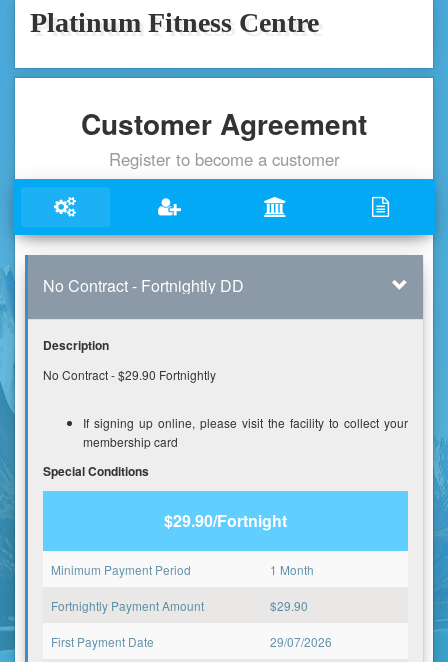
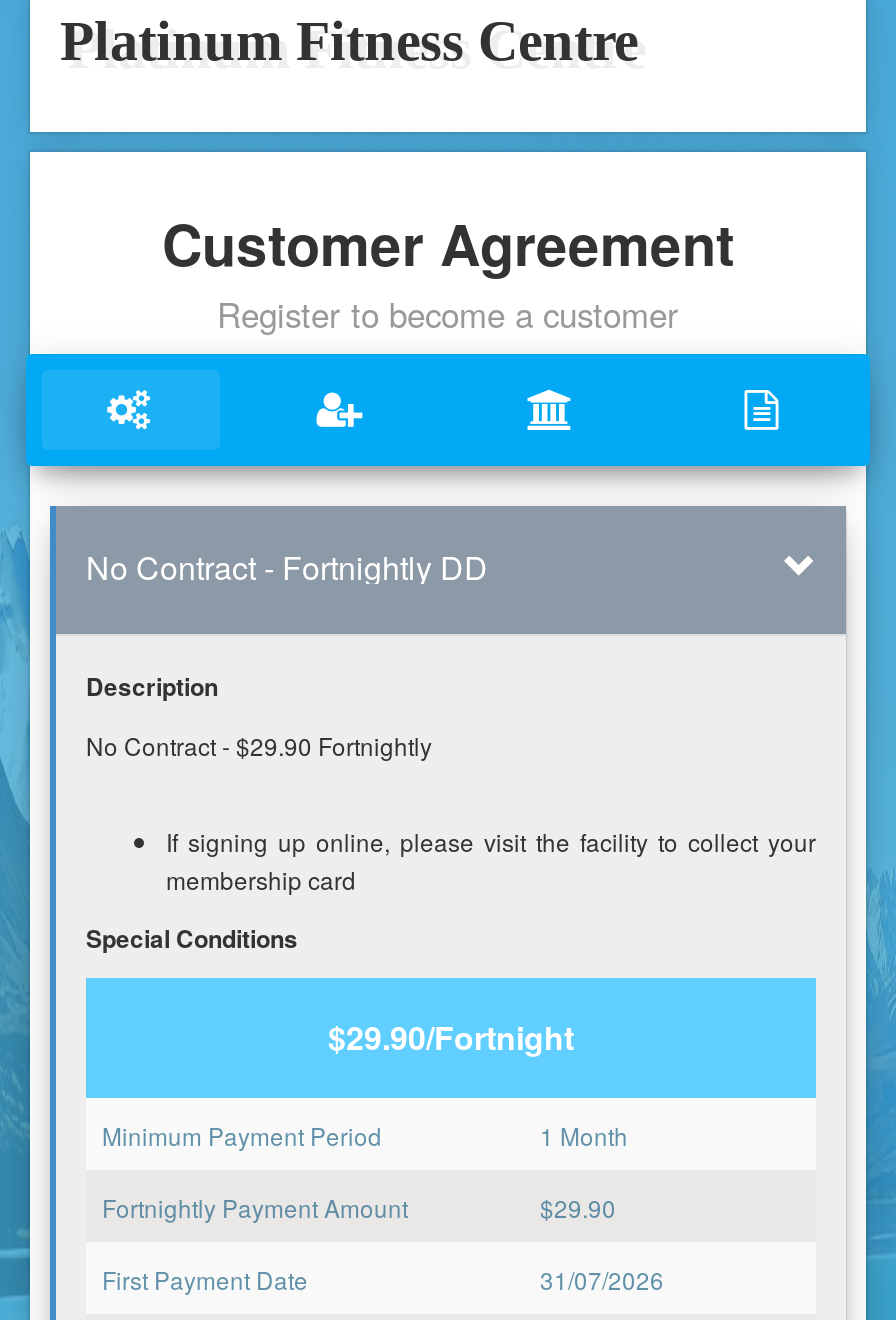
[270,633,332,650] 29/07/2026 -> [540,1262,664,1296] 31/07/2026

